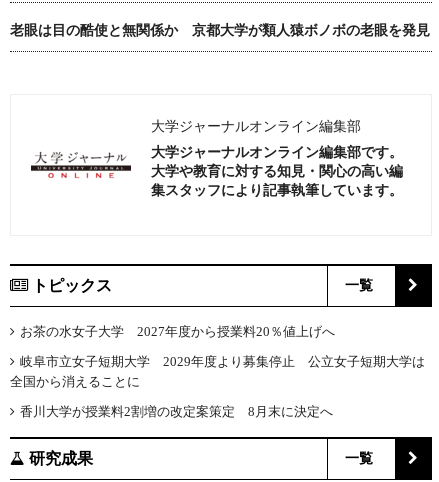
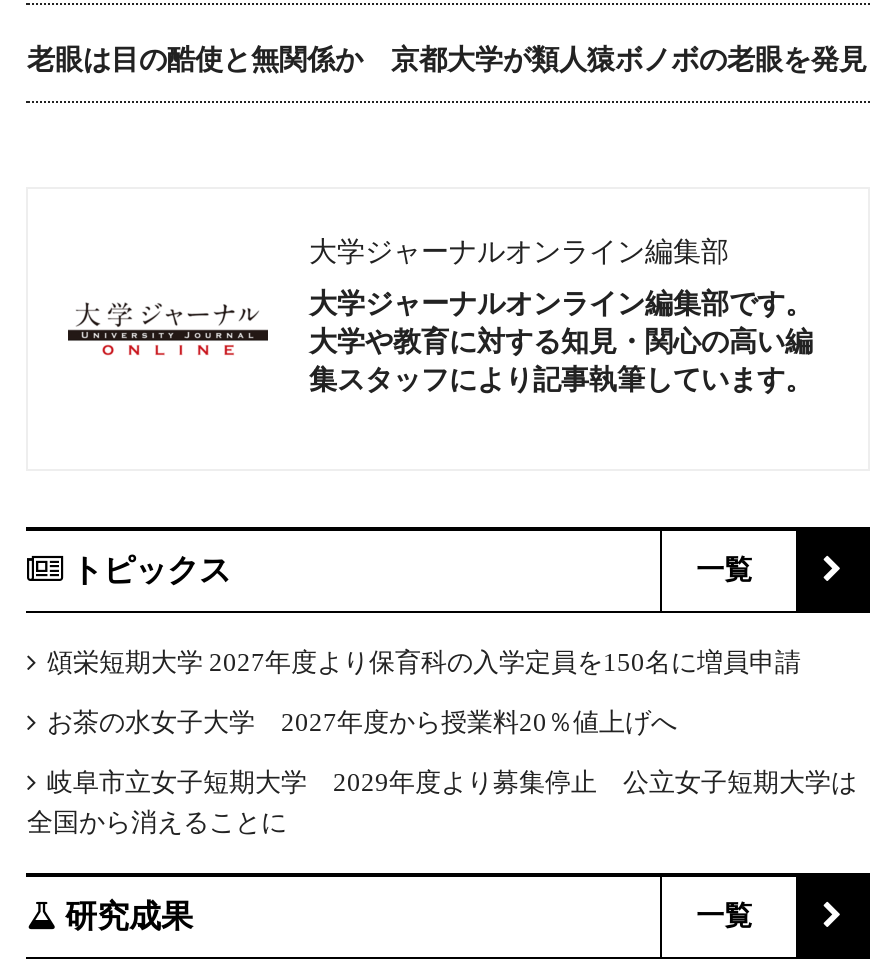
none -> [47,647,801,677] 頌栄短期大学 2027年度より保育科の入学定員を150名に増員申請
moved [10,324,425,389] -> [27,707,857,837]: お茶の水女子大学 2027年度から授業料20％値上げへ | 岐阜市立女子短期大学 2029年度より募集停止 公立女子短期大学は | 全国から消えることに
[20,404,333,419] 香川大学が授業料2割増の改定案策定 8月末に決定へ -> none

